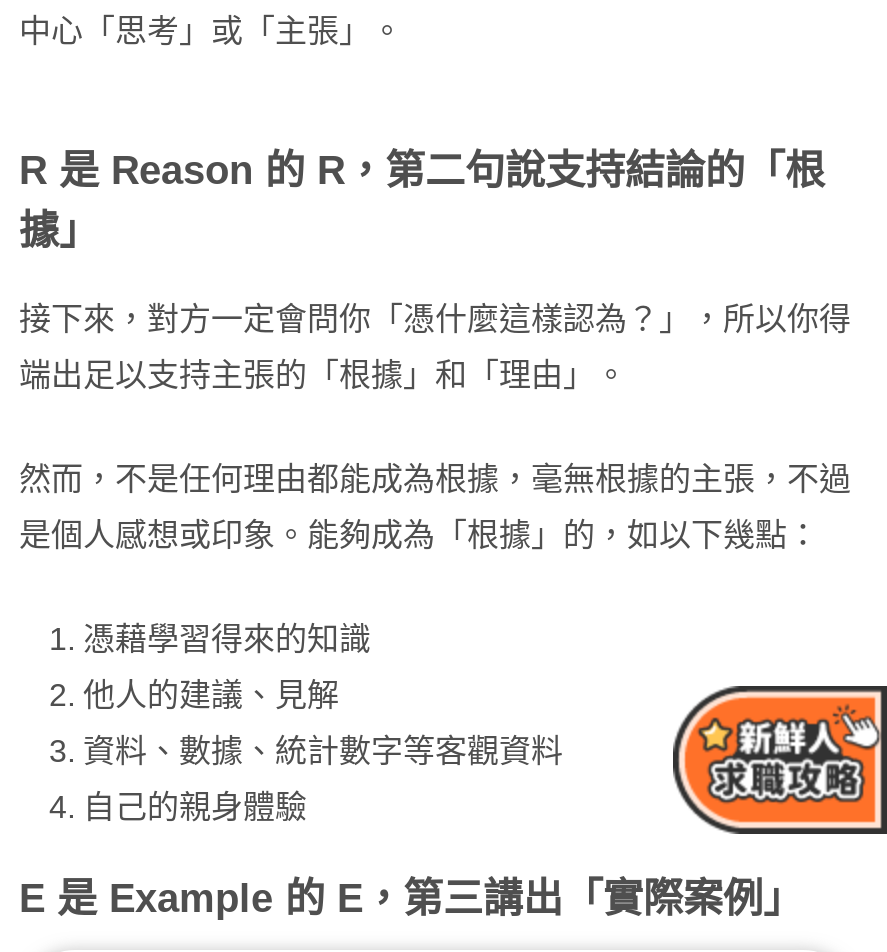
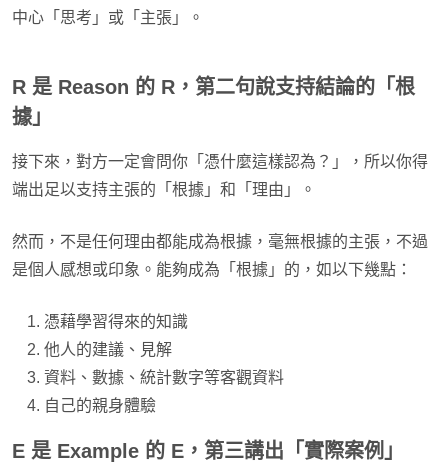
[671,684,881,836] [image] -> none

